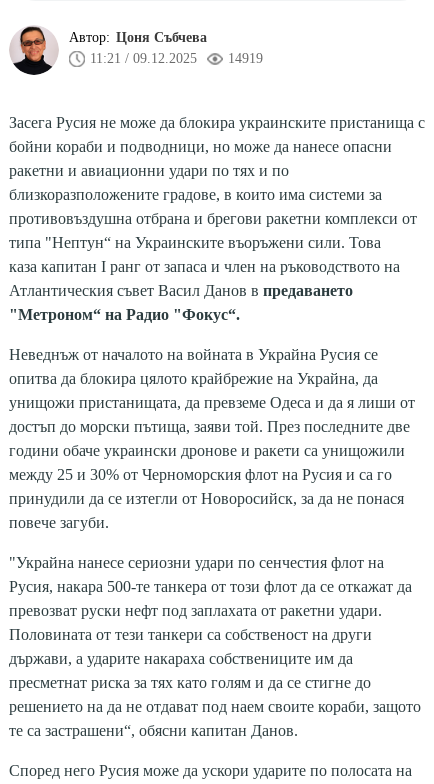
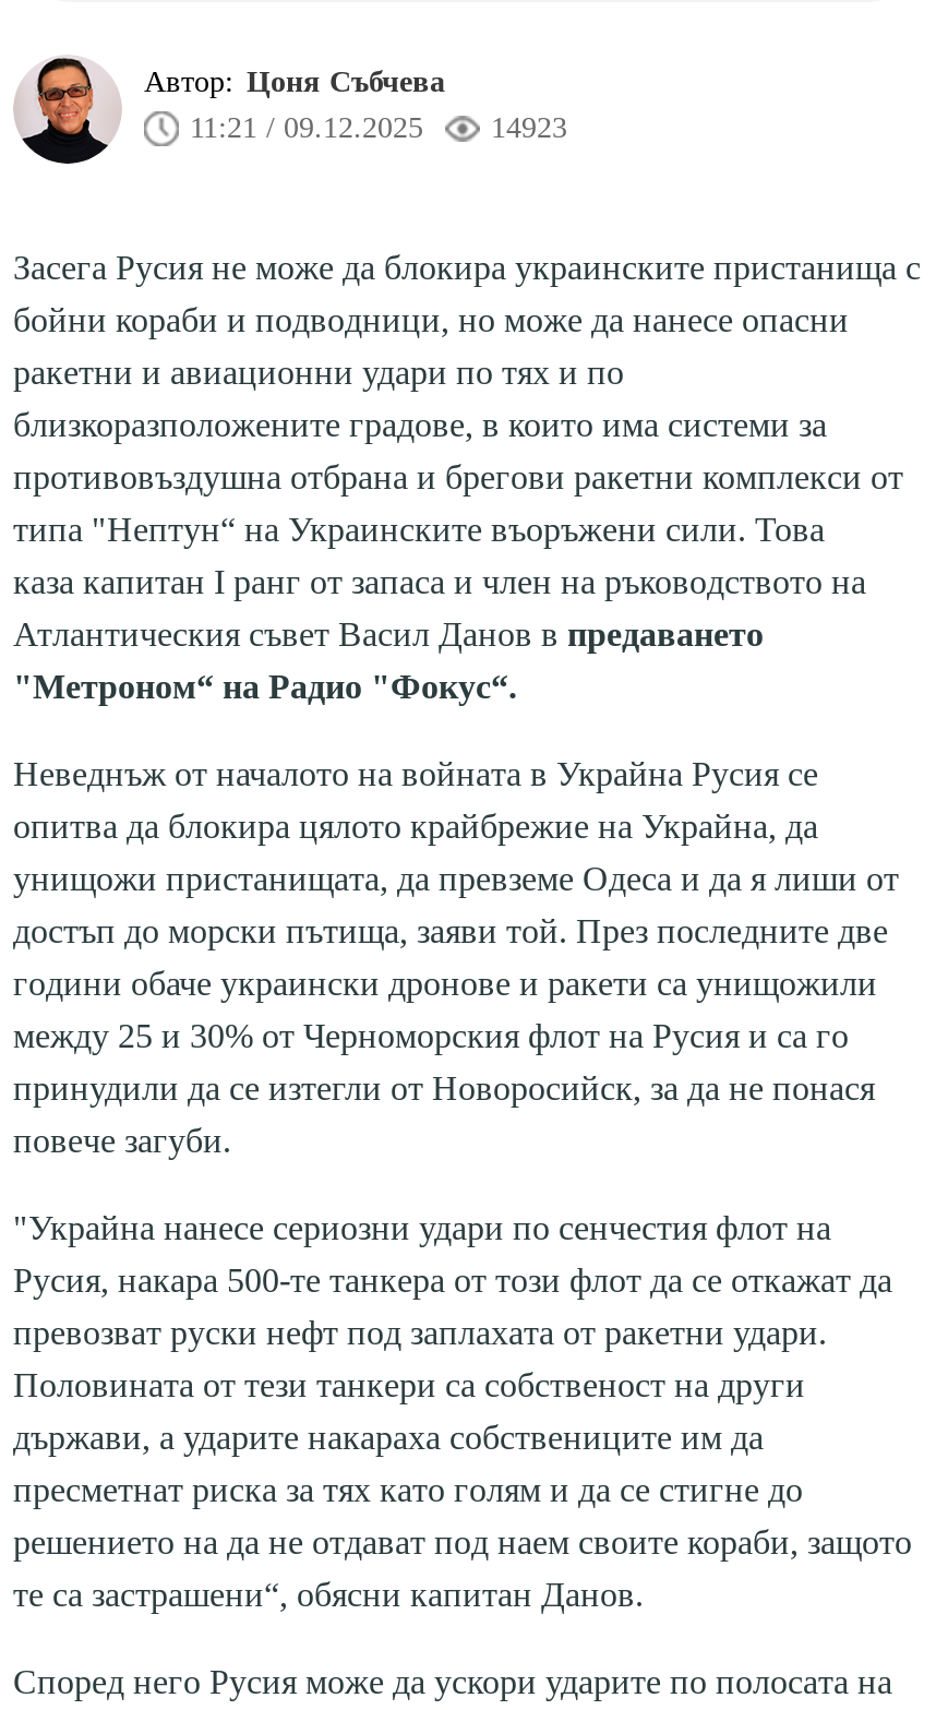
[228,51,263,66] 14919 -> [491,111,567,144] 14923

